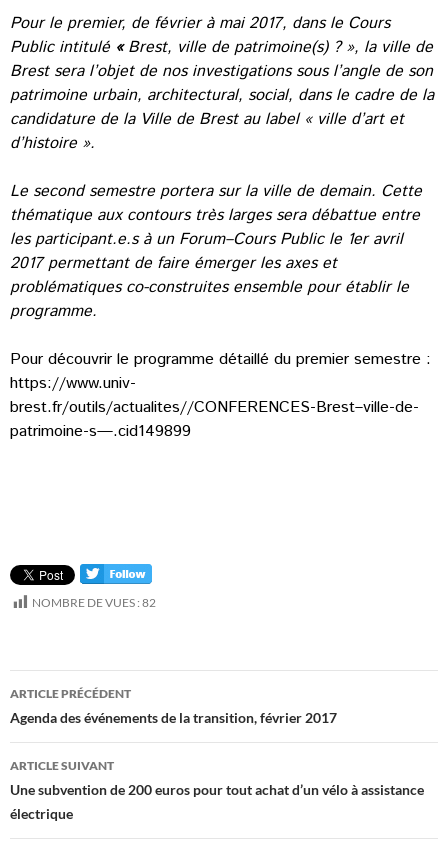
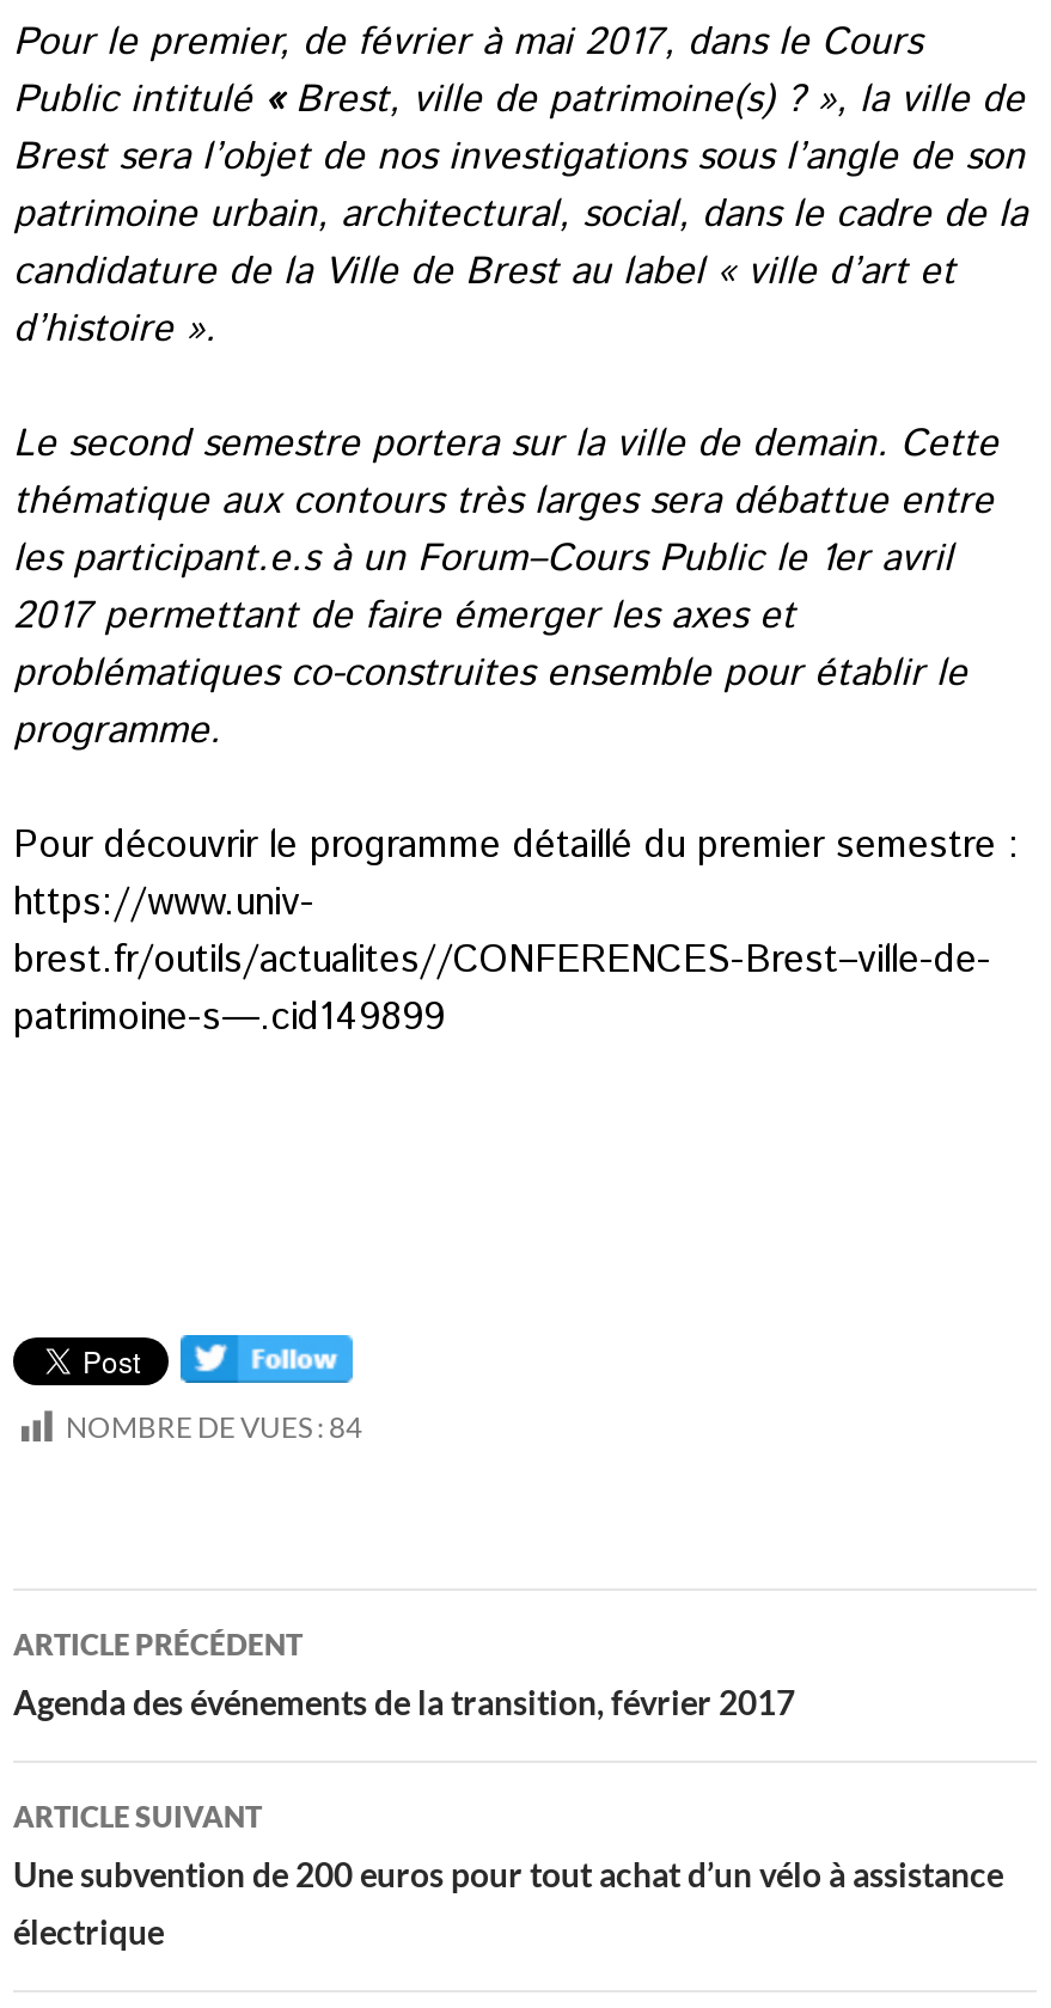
[32,595,156,610] NOMBRE DE VUES : 82 -> [66,1410,362,1446] NOMBRE DE VUES : 84

